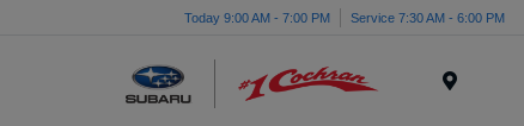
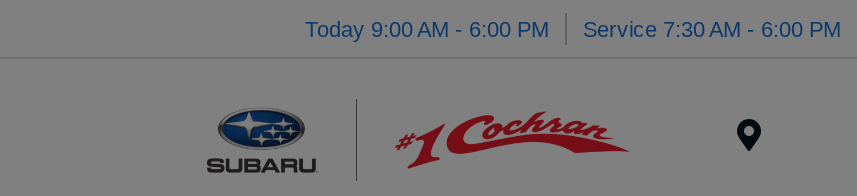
[184,10,505,24] Today 9:00 AM - 7:00 PM Service 7:30 AM - 6:00 PM -> [305,16,841,40] Today 9:00 AM - 6:00 PM Service 7:30 AM - 6:00 PM

